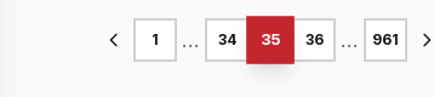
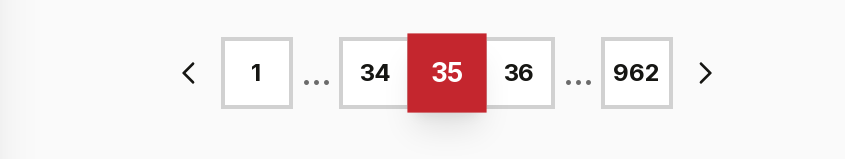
[372,30,399,48] 961 -> [613,57,661,87] 962

